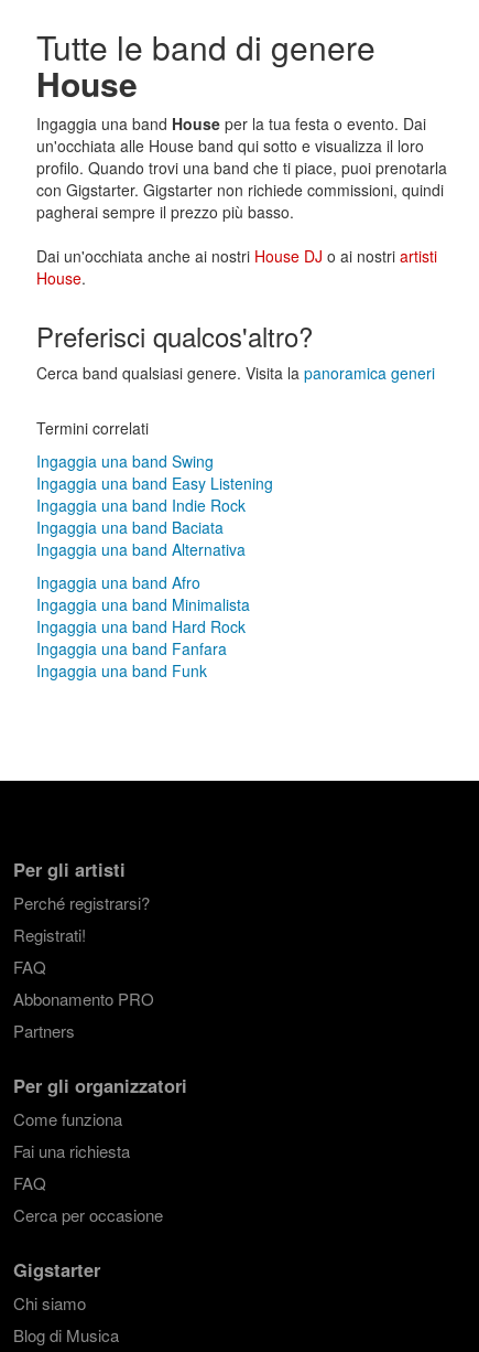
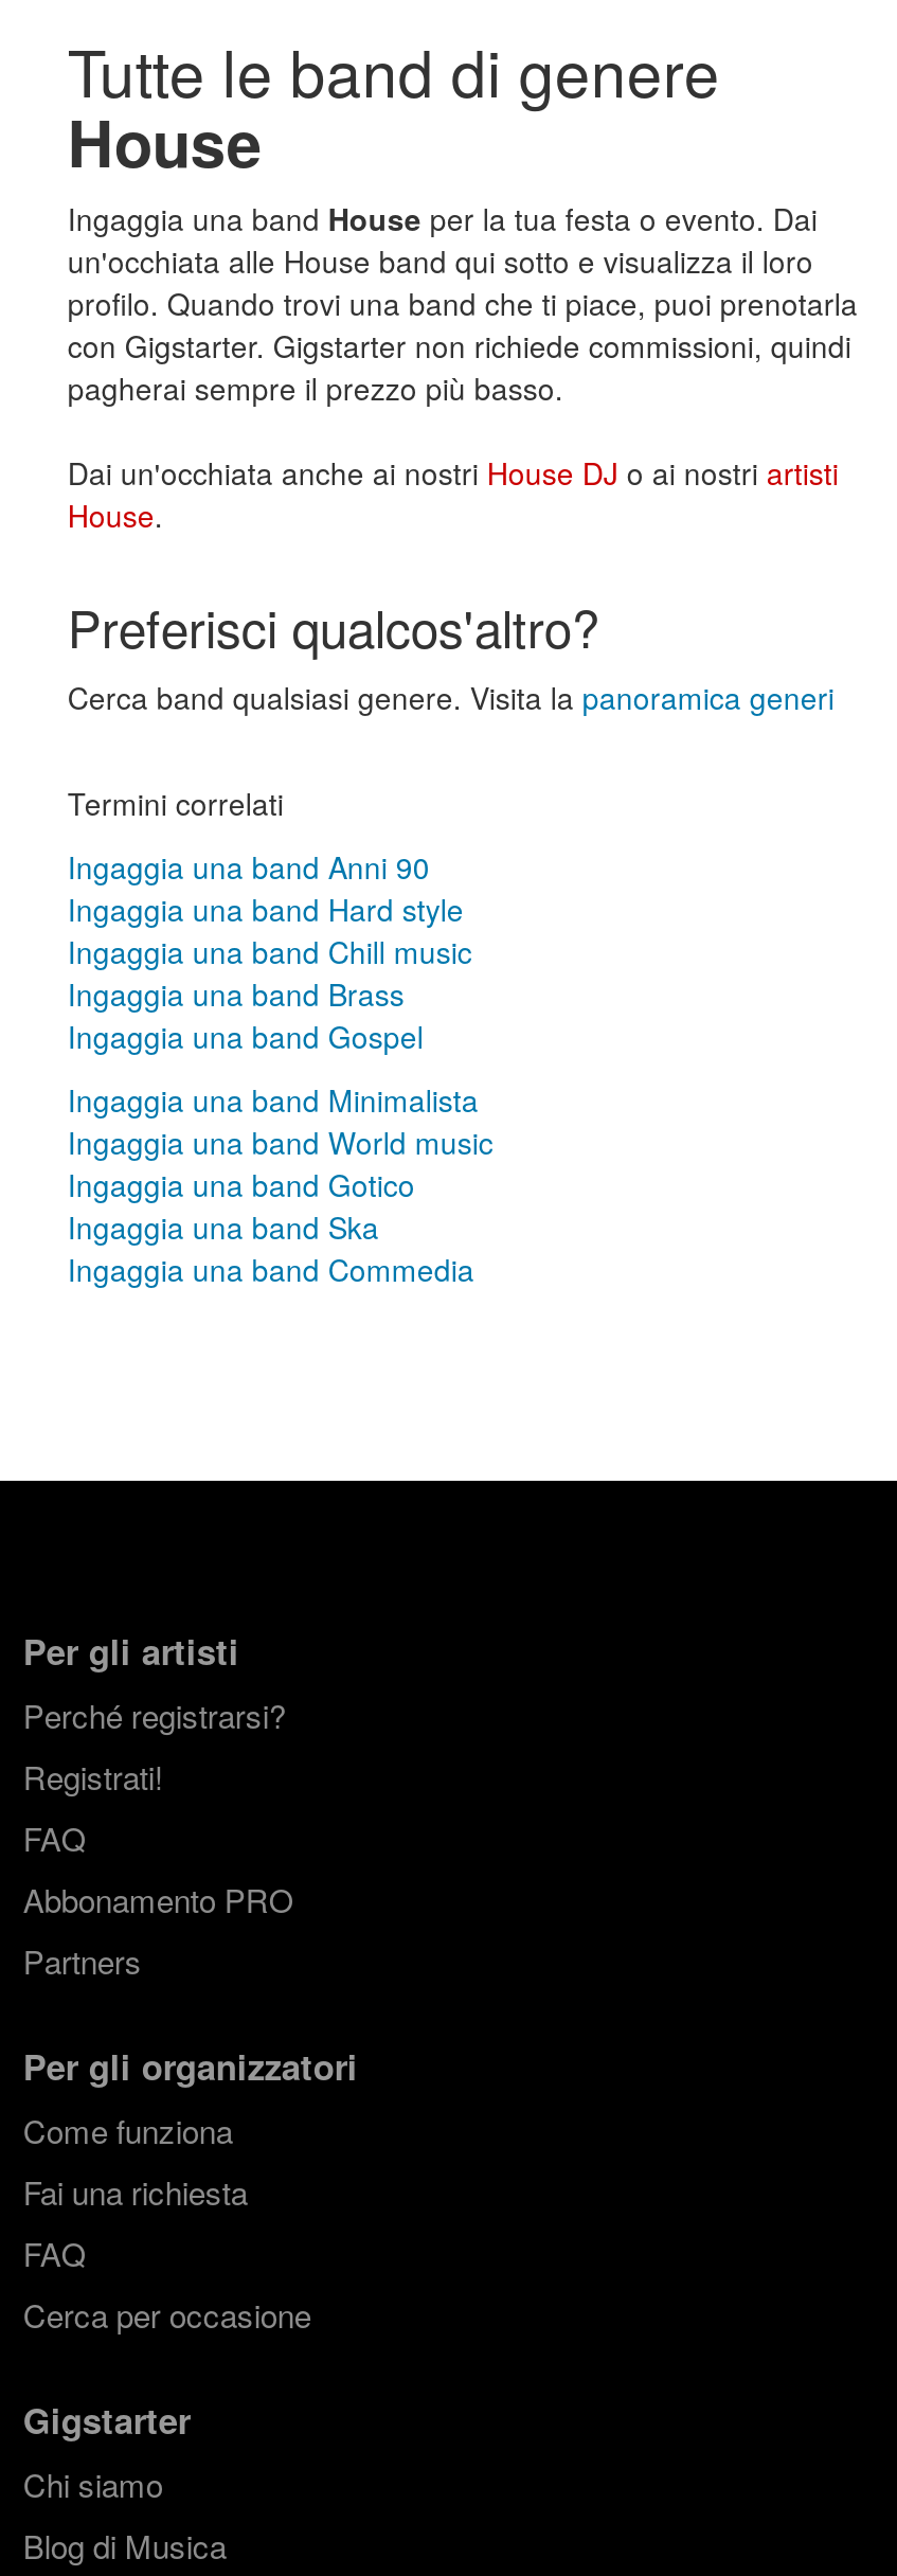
[36,449,273,593] Ingaggia una band Swing | Ingaggia una band Easy Listening | Ingaggia una band Indie Rock | Ingaggia una band Baciata | Ingaggia una band Alternativa | Ingaggia una band Afro -> [68,844,472,1056] Ingaggia una band Anni 90 | Ingaggia una band Hard style | Ingaggia una band Chill music | Ingaggia una band Brass | Ingaggia una band Gospel
moved [36,593,250,615] -> [68,1077,478,1120]: Ingaggia una band Minimalista
[36,615,245,681] Ingaggia una band Hard Rock | Ingaggia una band Fanfara | Ingaggia una band Funk -> [68,1120,493,1289] Ingaggia una band World music | Ingaggia una band Gotico | Ingaggia una band Ska | Ingaggia una band Commedia

